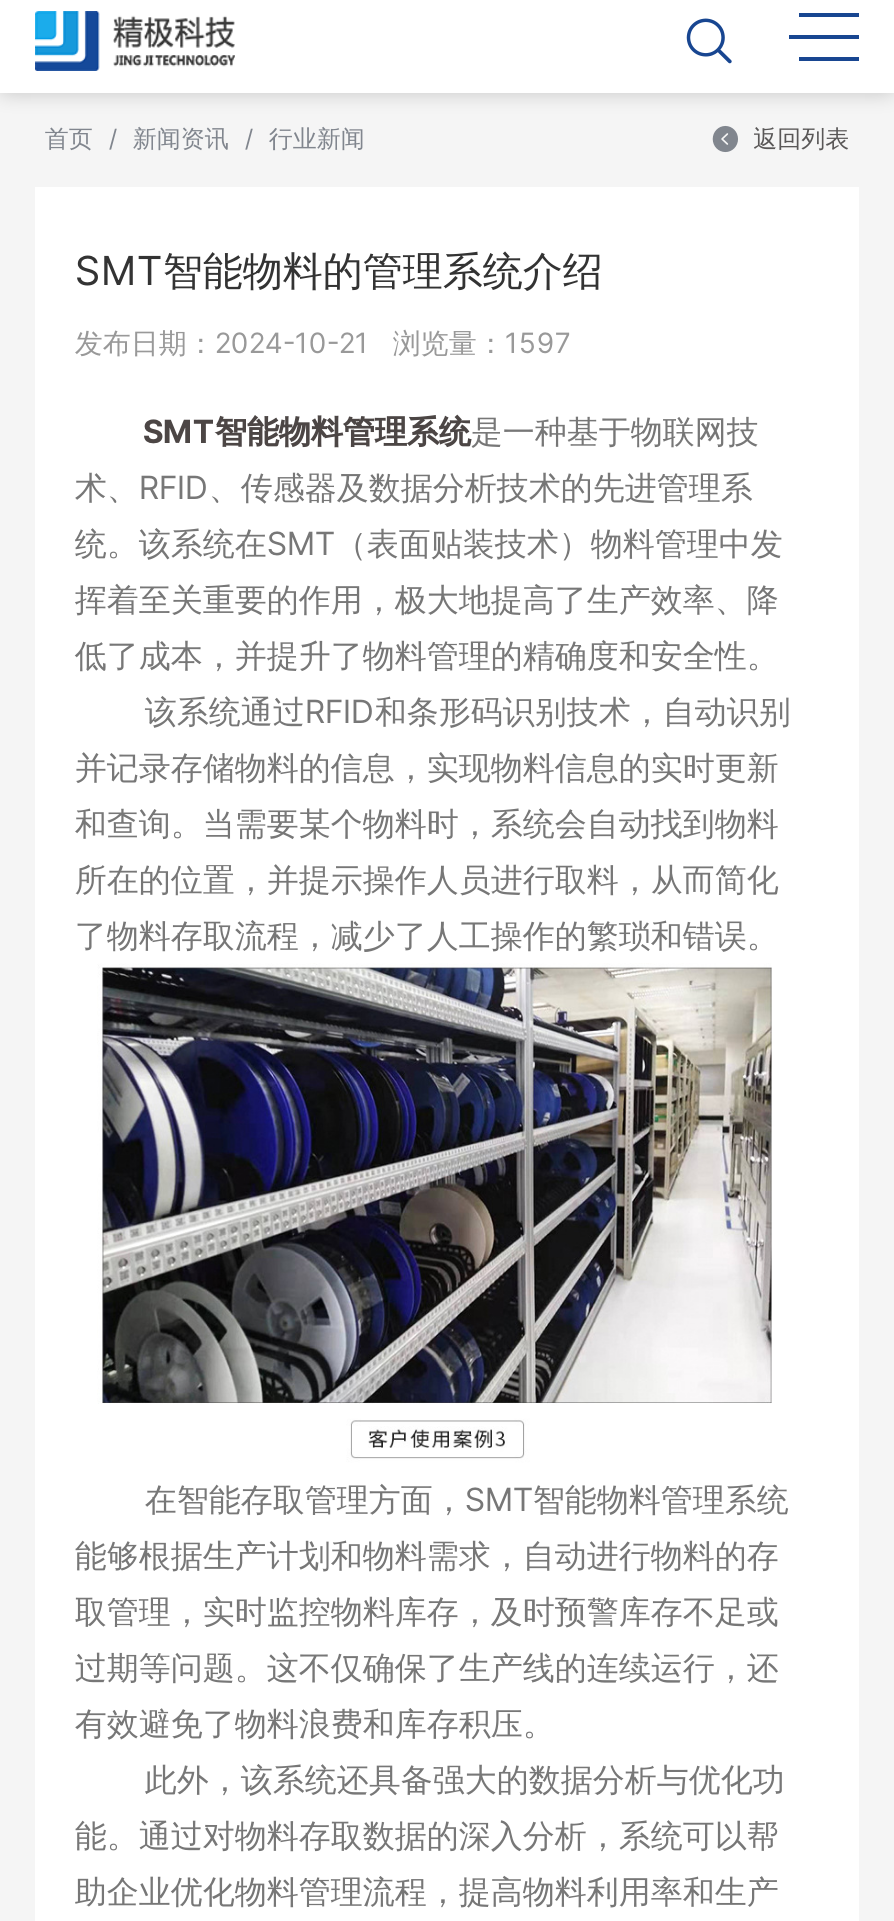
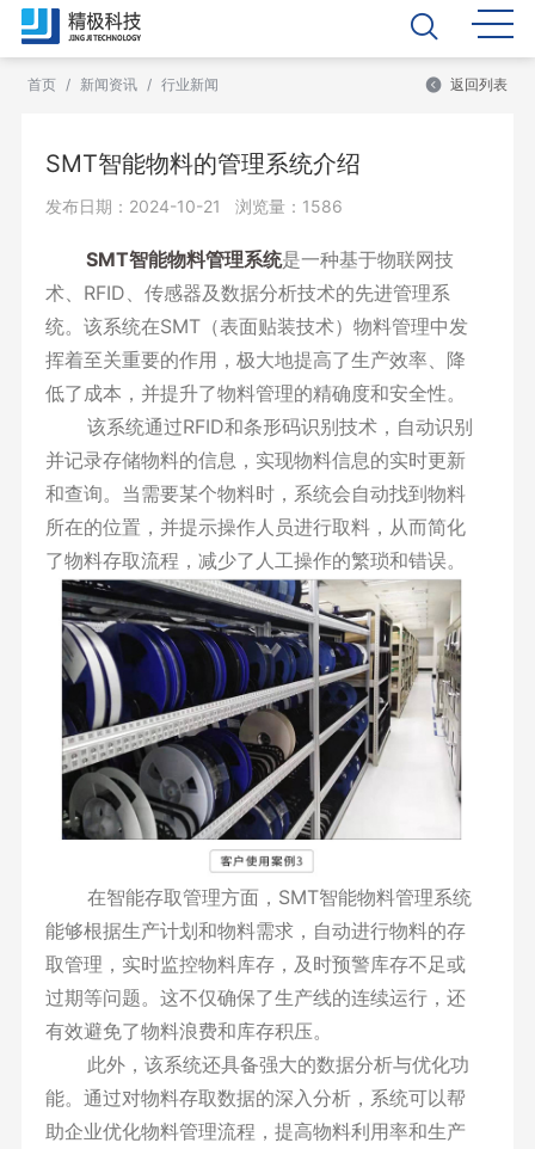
[75,325,571,359] 发布日期：2024-10-21 浏览量：1597 -> [45,196,343,216] 发布日期：2024-10-21 浏览量：1586

